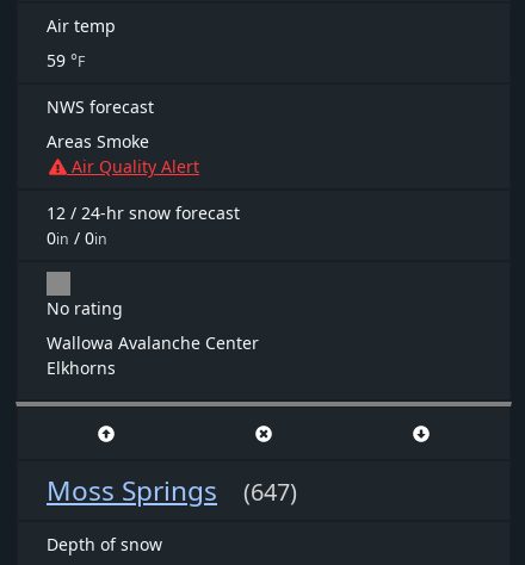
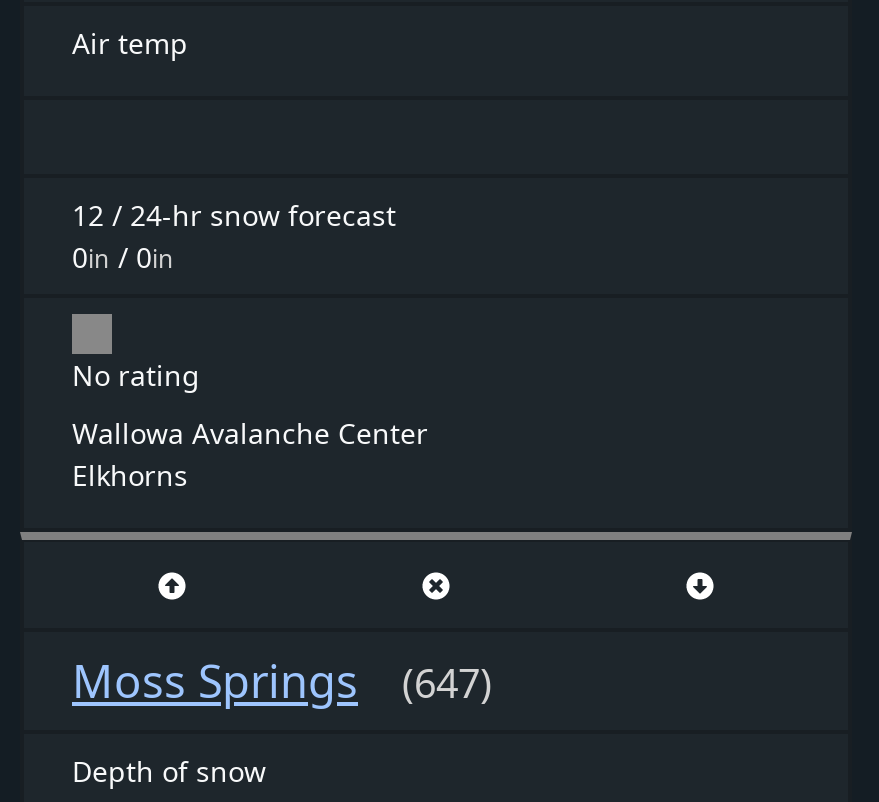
[47,49,199,178] 59 °F | NWS forecast | Areas Smoke | Air Quality Alert -> none

